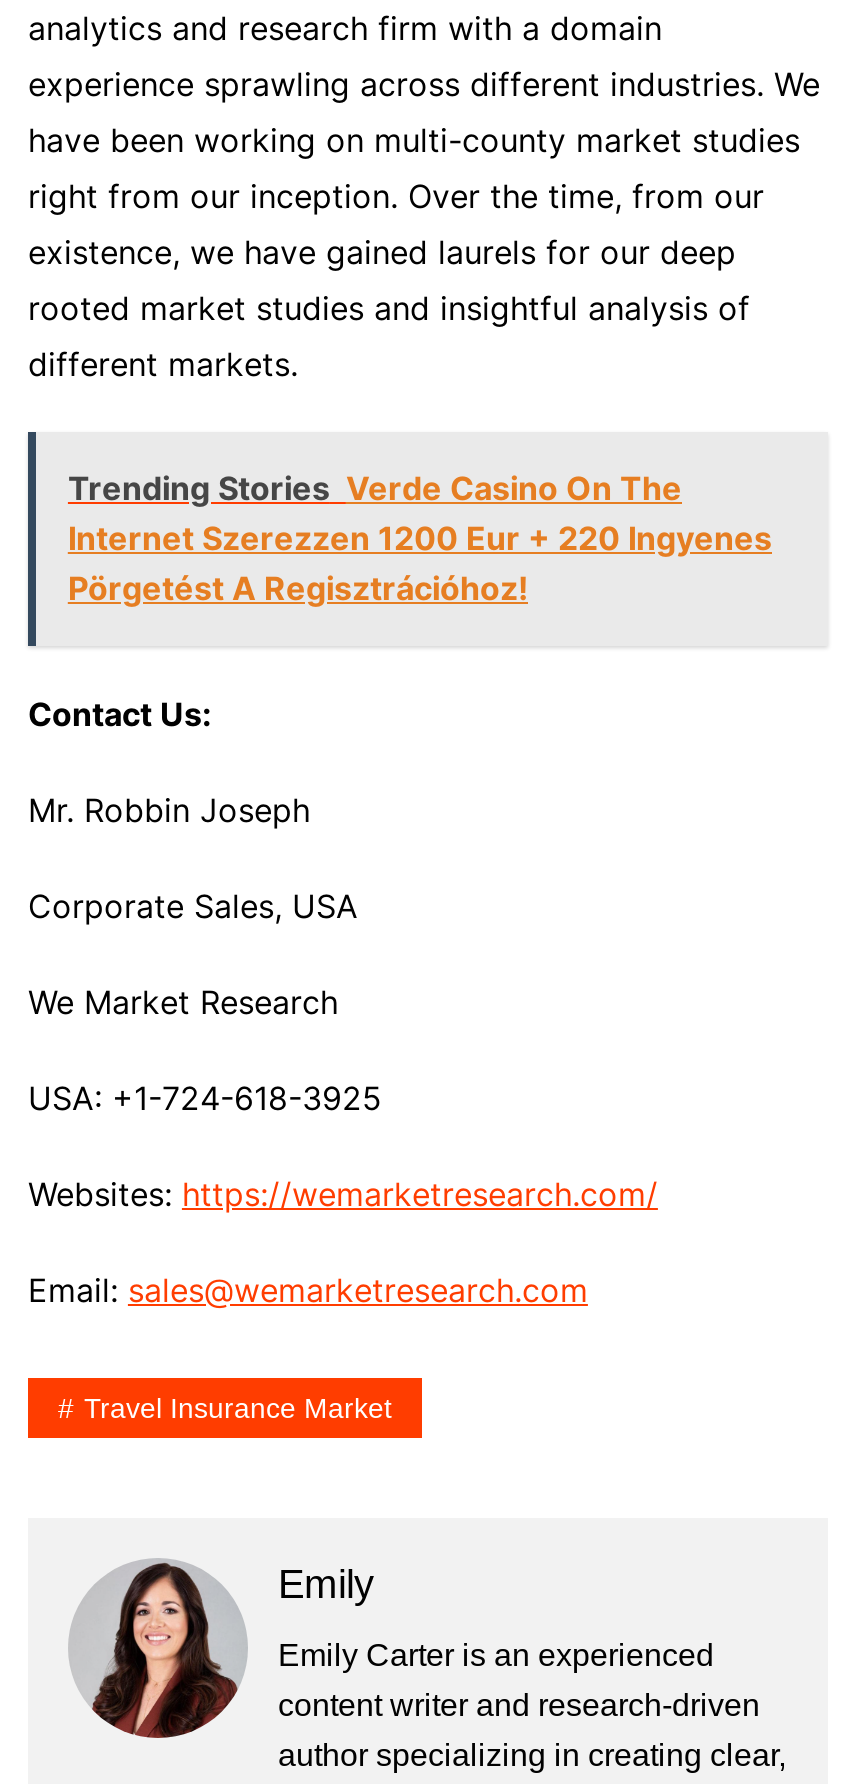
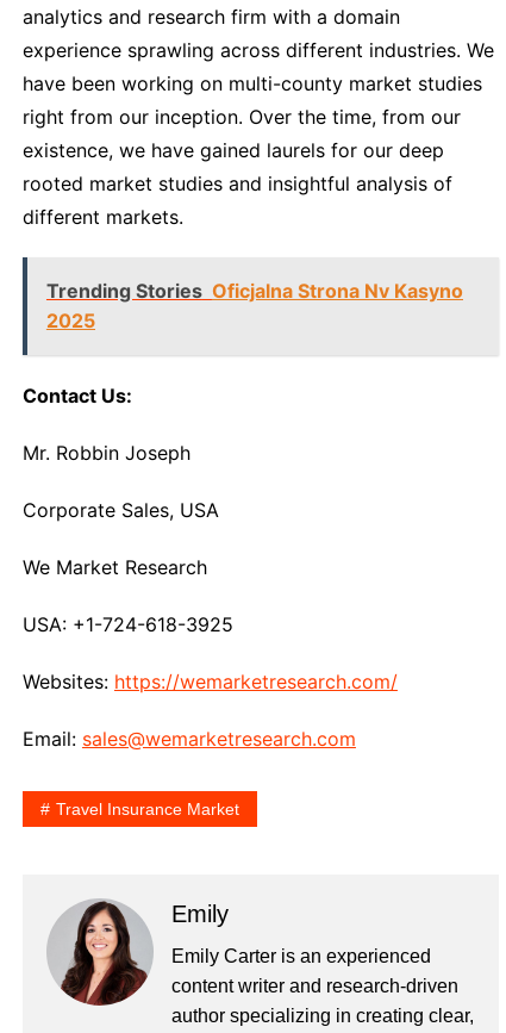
[68,468,772,608] Trending Stories Verde Casino On The | Internet Szerezzen 1200 Eur + 220 Ingyenes | Pörgetést A Regisztrációhoz! -> [46,279,463,332] Trending Stories Oficjalna Strona Nv Kasyno | 2025

